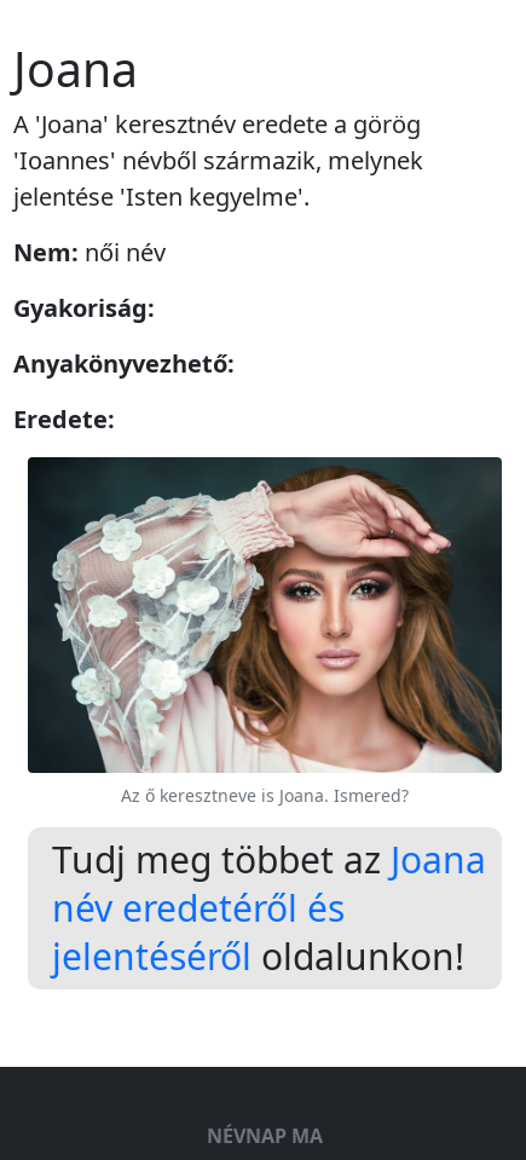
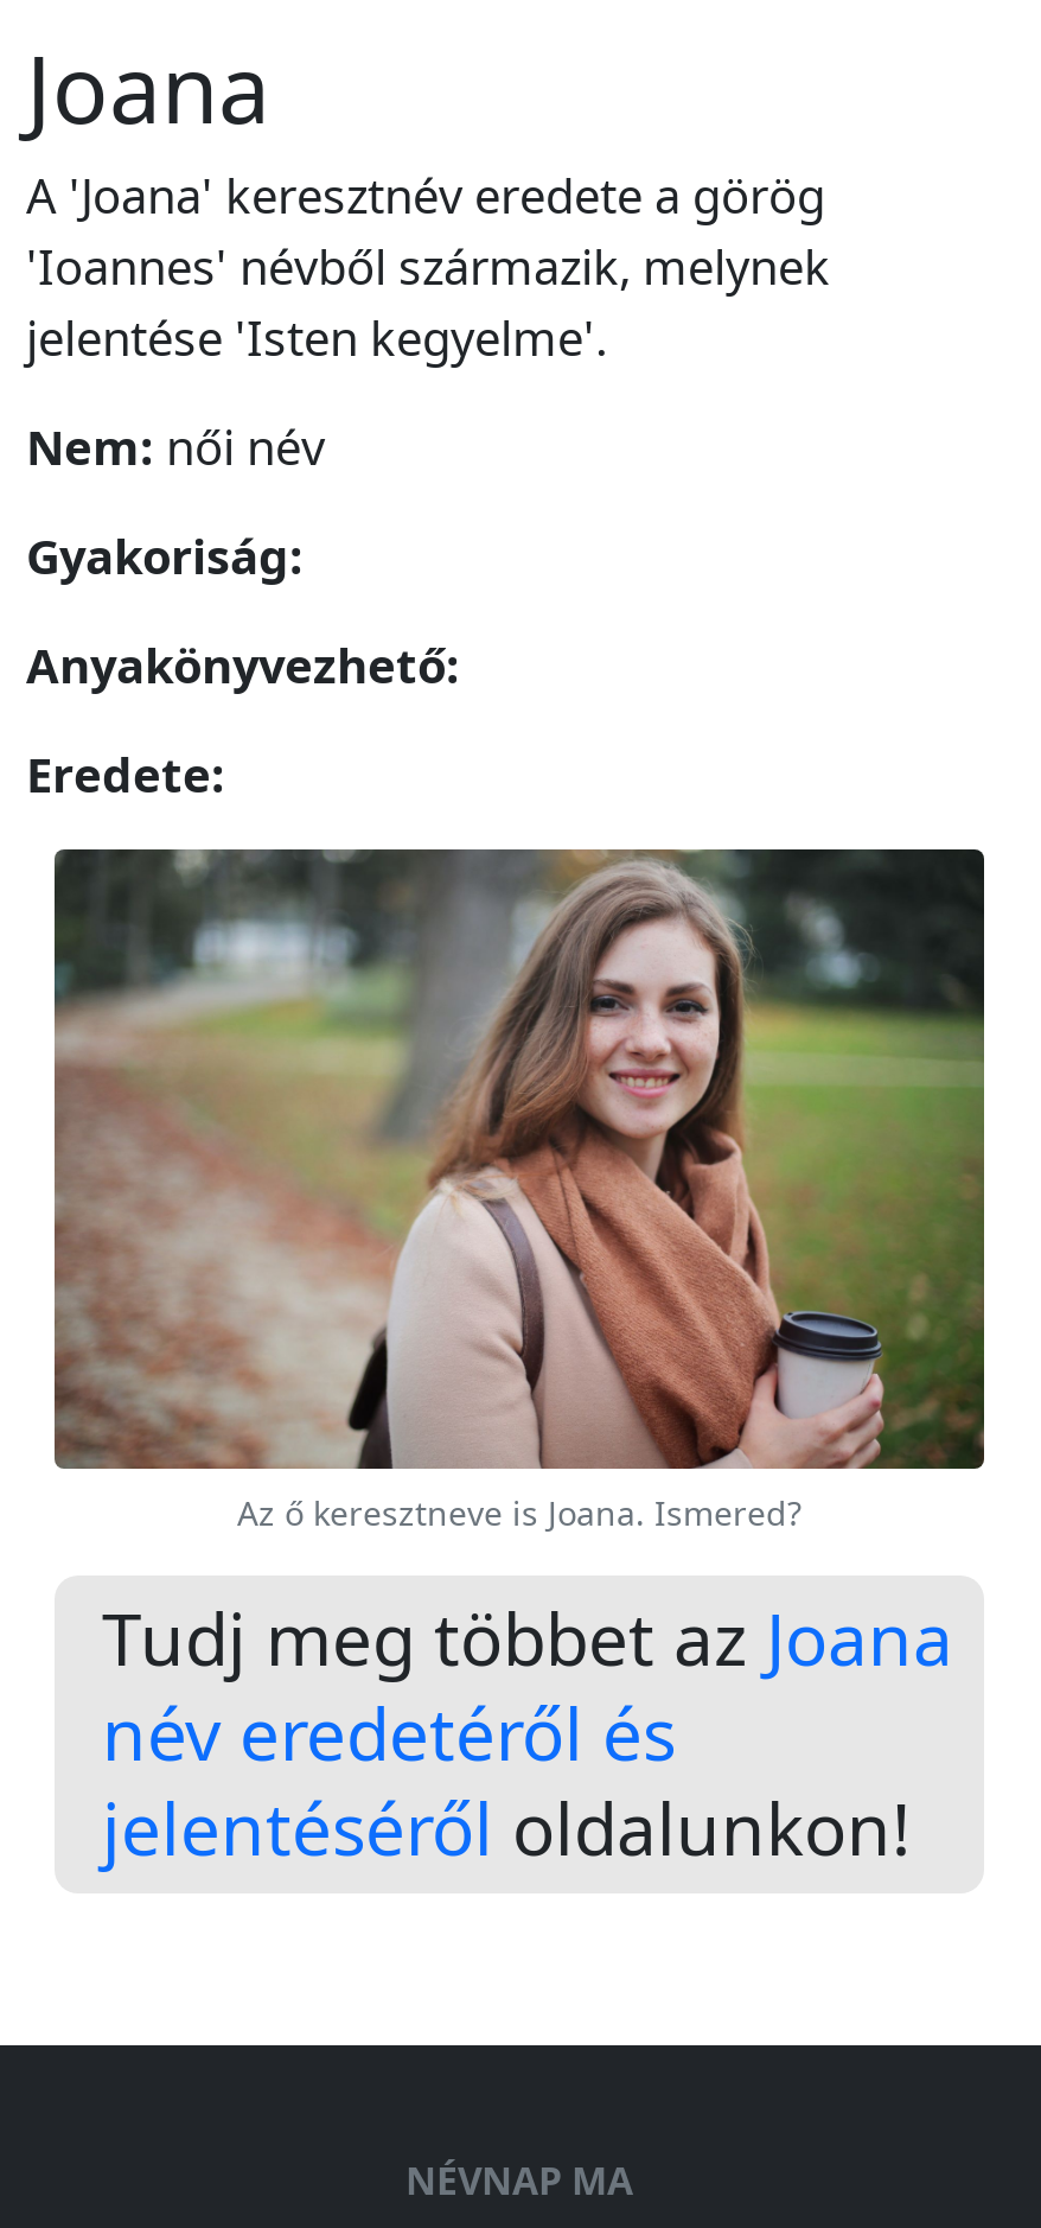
[27,456,503,774] [image] -> [52,847,986,1471] [image]

